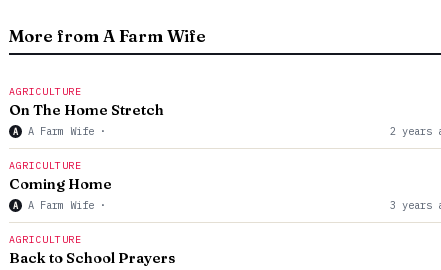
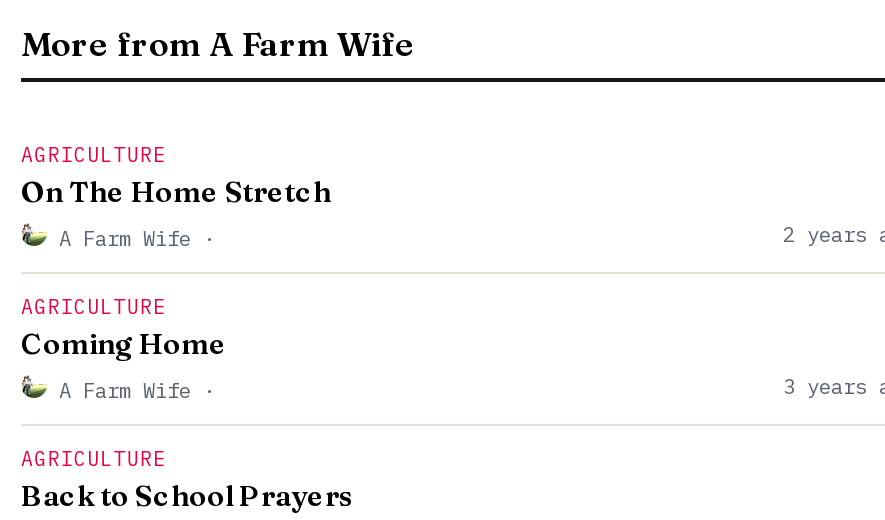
[13,124,106,138] A A Farm Wife · -> [47,224,215,252] A Farm Wife ·
[13,198,106,212] A A Farm Wife · -> [47,376,215,404] A Farm Wife ·

